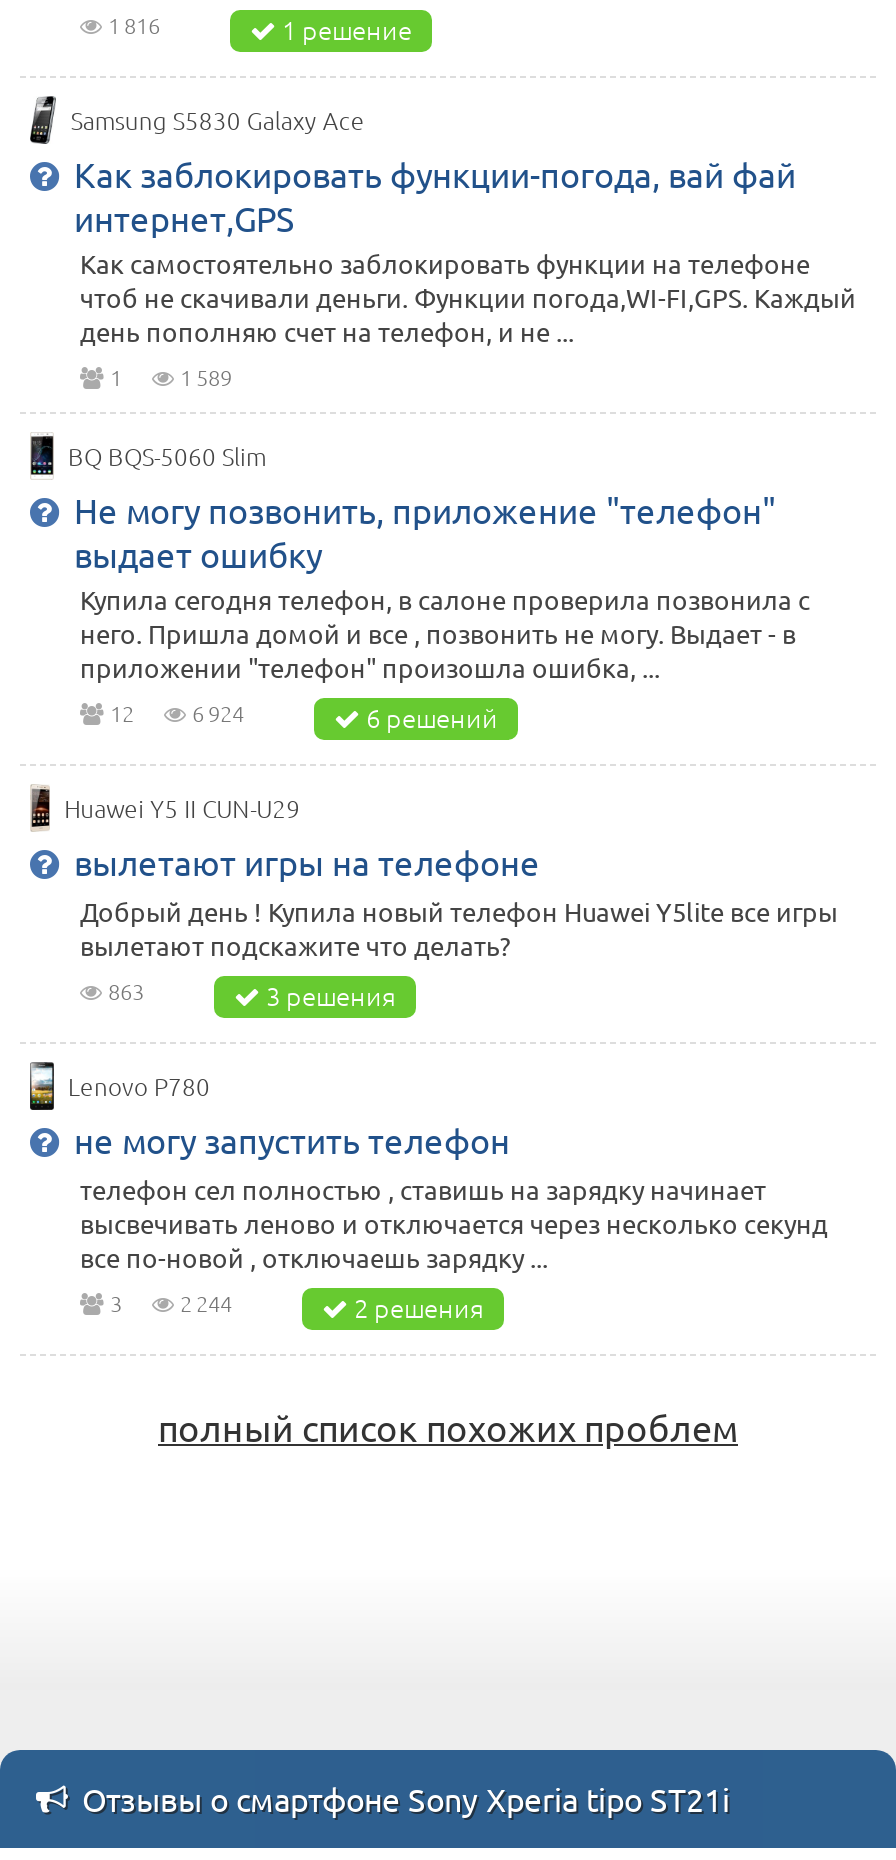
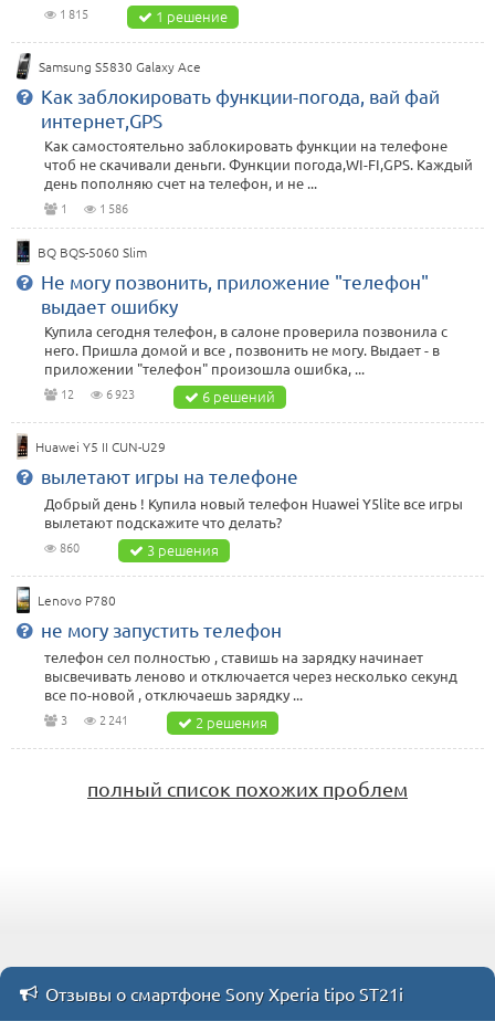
[102,7,160,39] 1 816 -> [56,4,88,22] 1 815
[104,359,232,391] 1 1 589 -> [57,198,128,216] 1 1 586
[104,695,244,727] 12 6 924 -> [57,384,135,402] 12 6 923
[102,974,144,1006] 863 -> [56,538,80,556] 860
[104,1286,232,1318] 3 2 244 -> [57,710,128,728] 3 2 241

